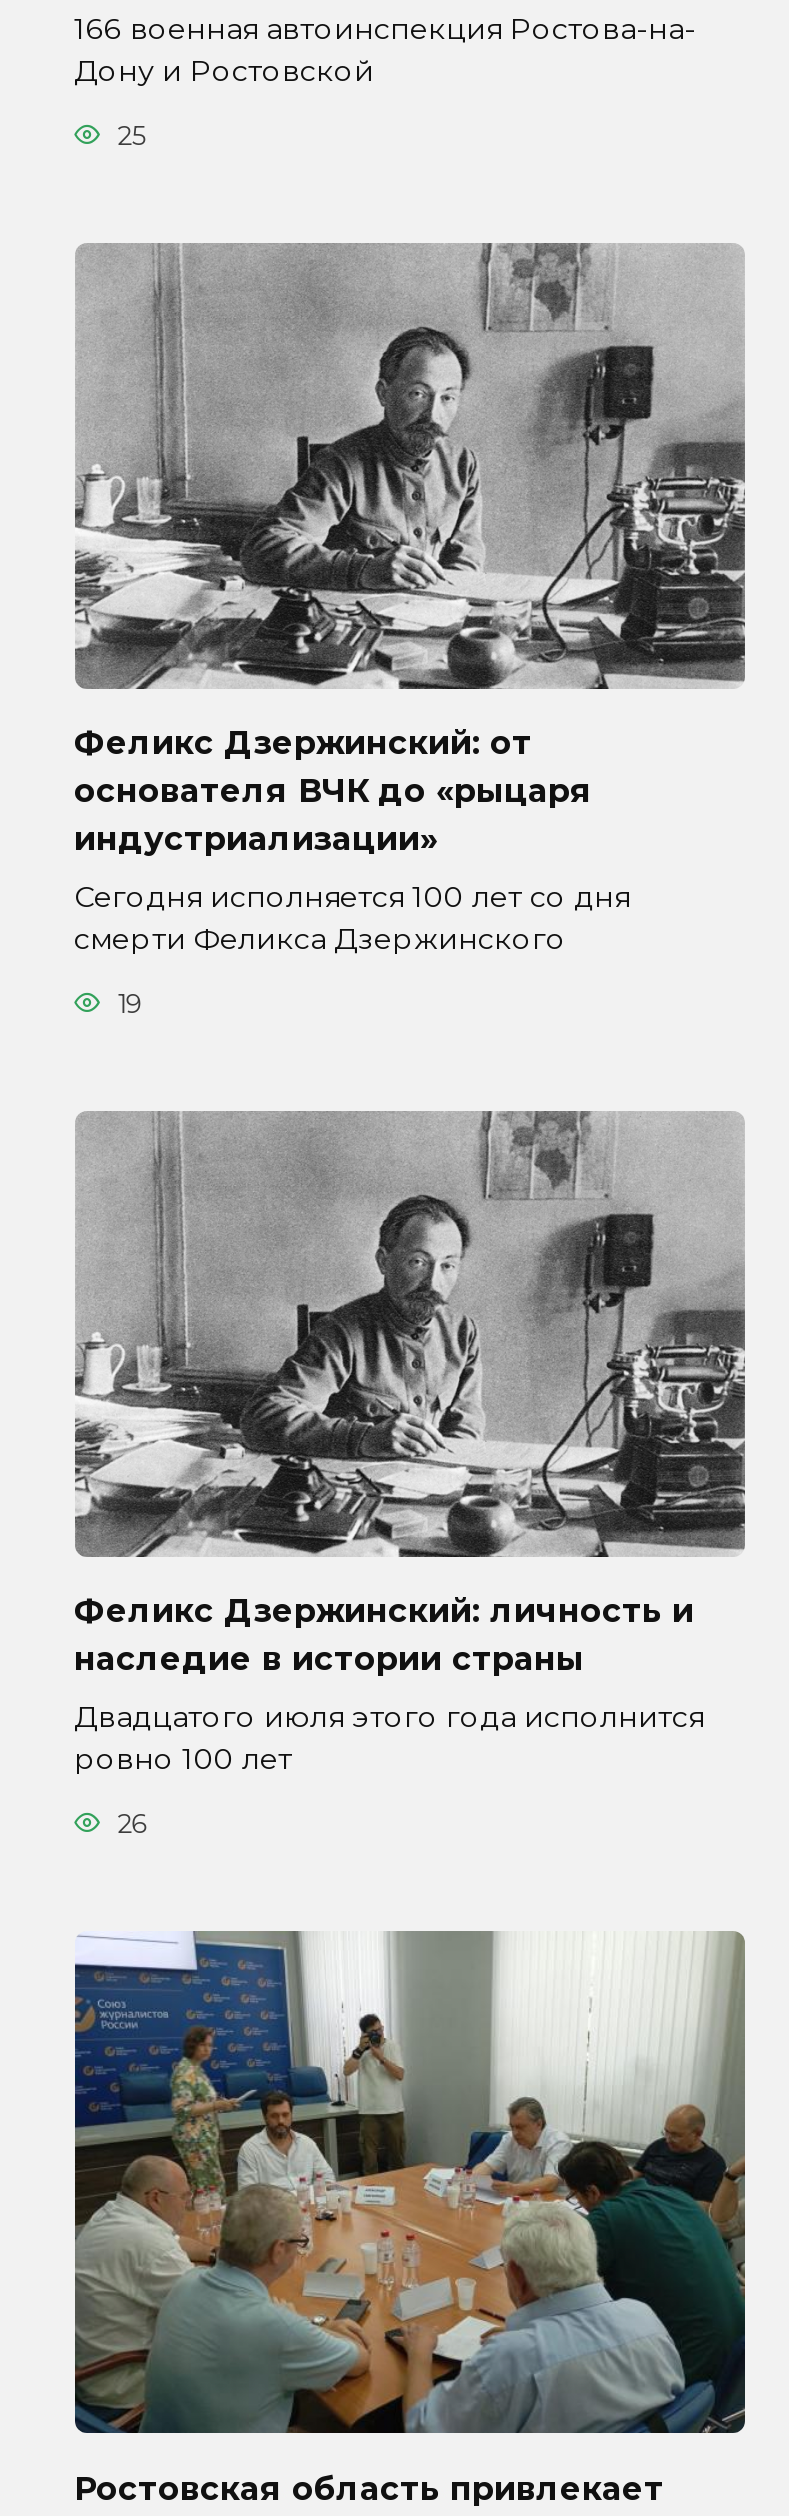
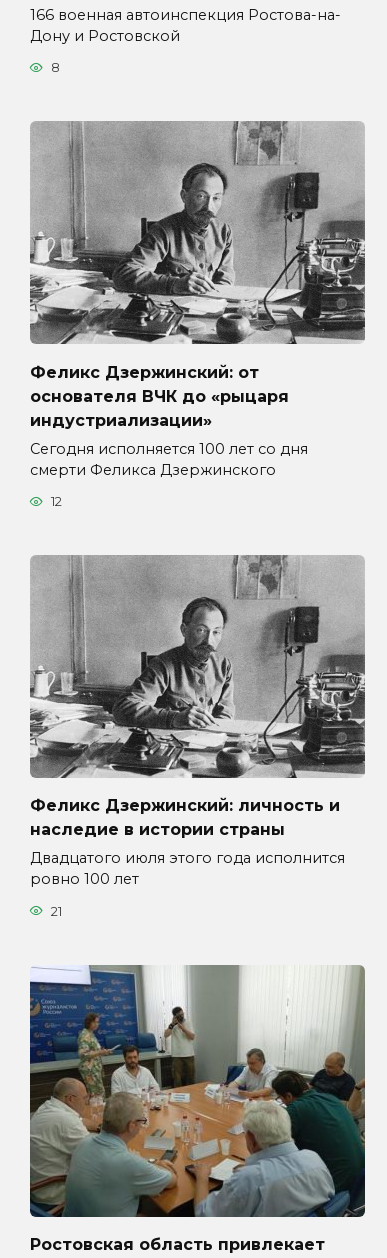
[117,121,145,151] 25 -> [51,60,60,75] 8
[117,989,141,1019] 19 -> [51,494,62,509] 12
[117,1809,147,1839] 26 -> [51,904,62,919] 21

